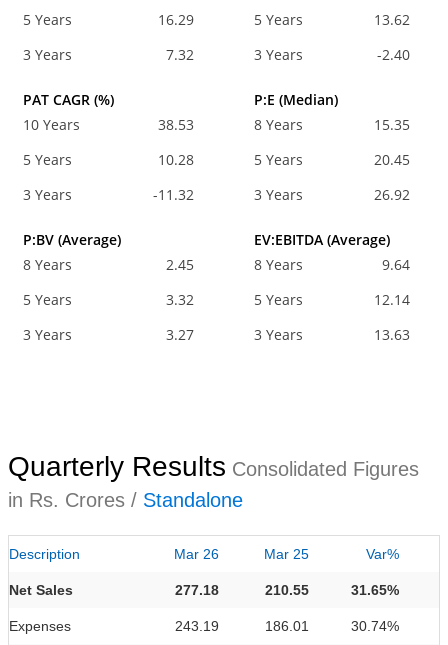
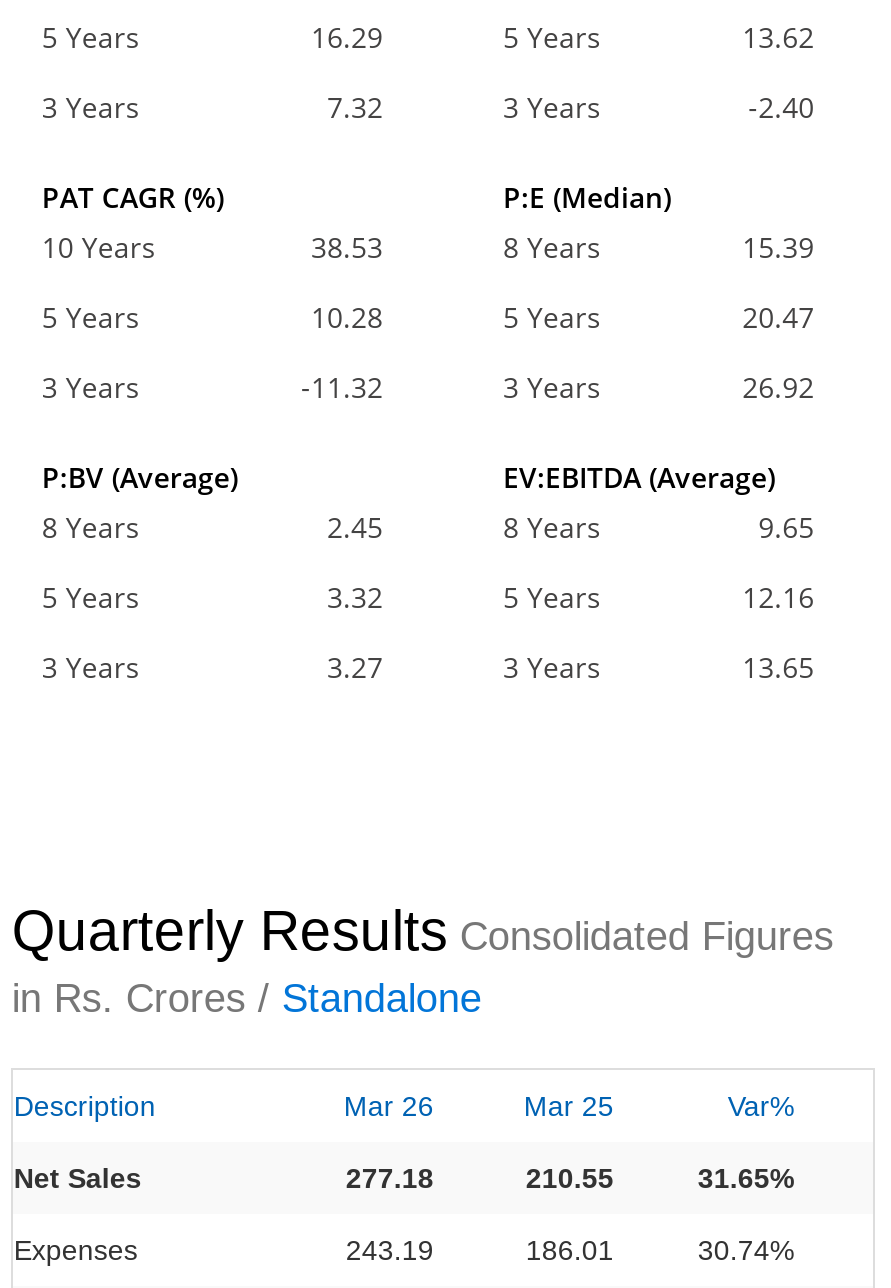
[374,115,410,134] 15.35 -> [742,228,814,266] 15.39
[374,150,410,169] 20.45 -> [742,298,814,336] 20.47
[382,255,410,274] 9.64 -> [758,508,814,546] 9.65
[374,290,410,309] 12.14 -> [742,578,814,616] 12.16
[374,325,410,344] 13.63 -> [742,648,814,686] 13.65

